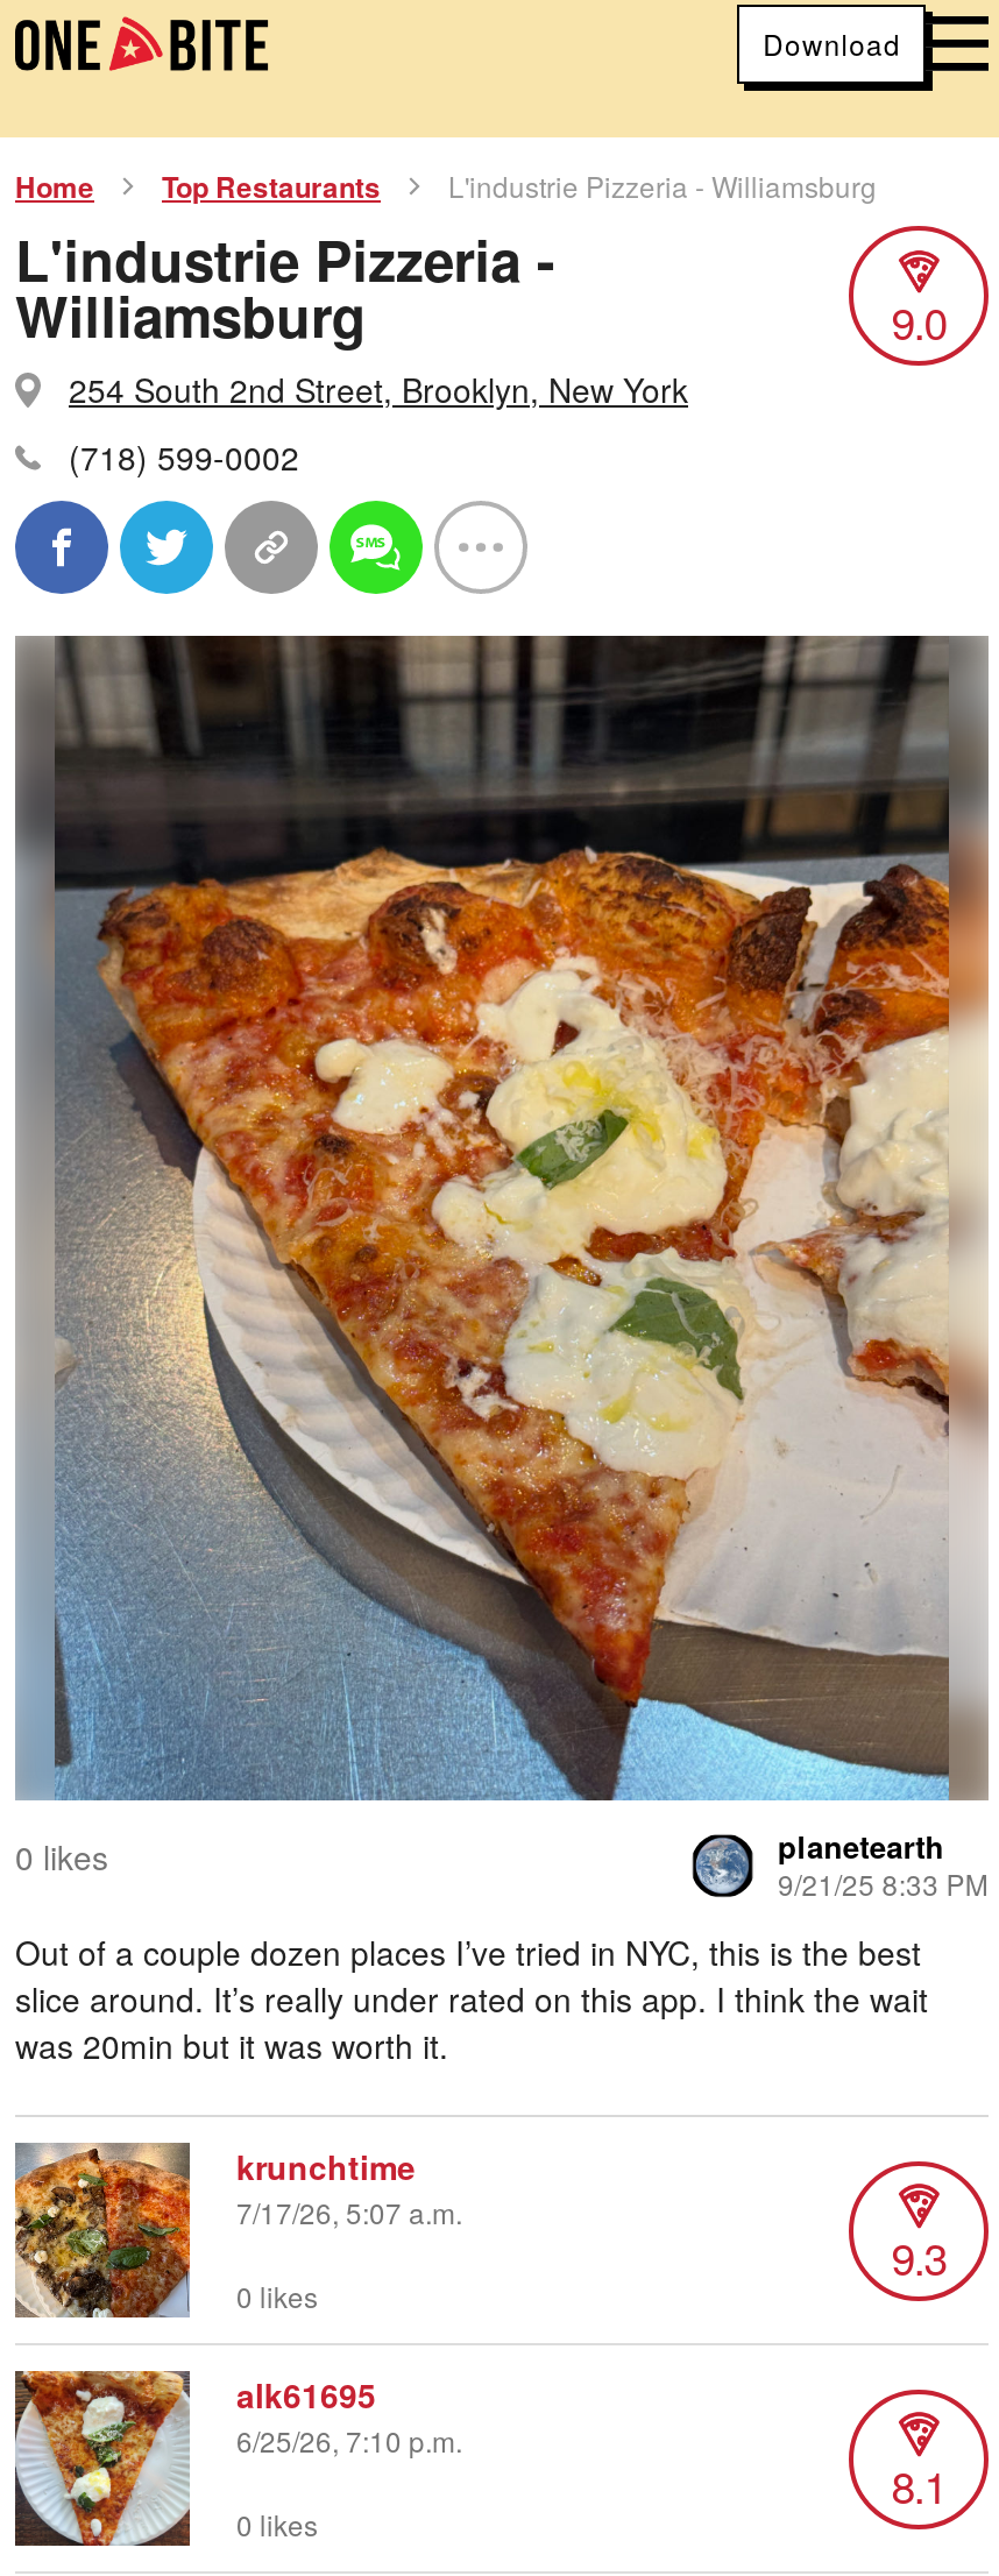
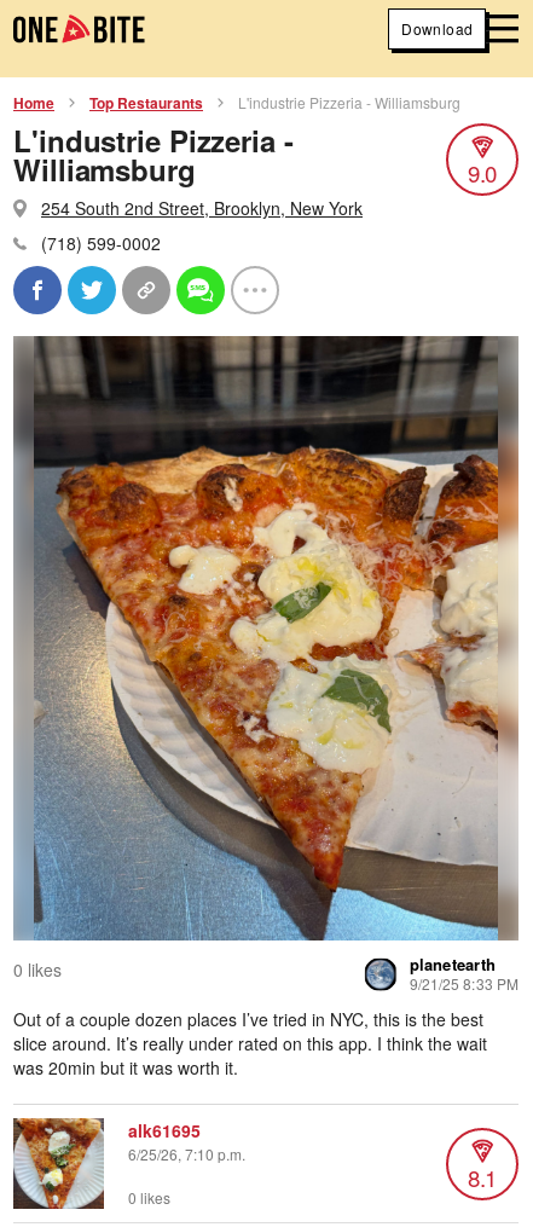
[13,2143,946,2320] [image] | krunchtime | 7/17/26, 5:07 a.m. | 9.3 | 0 likes -> none

